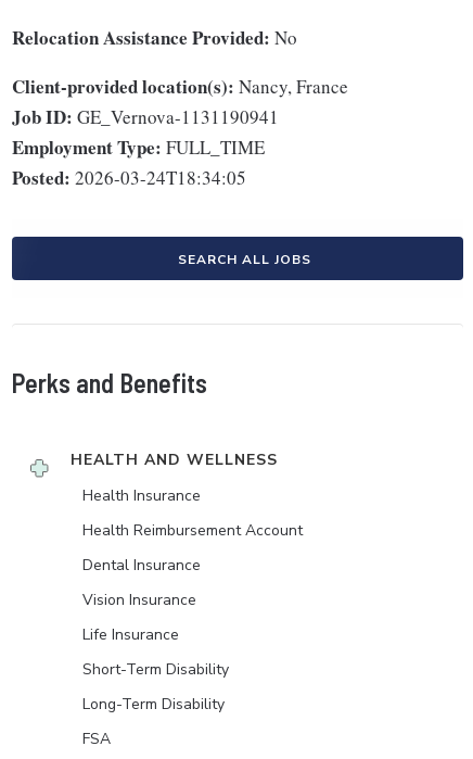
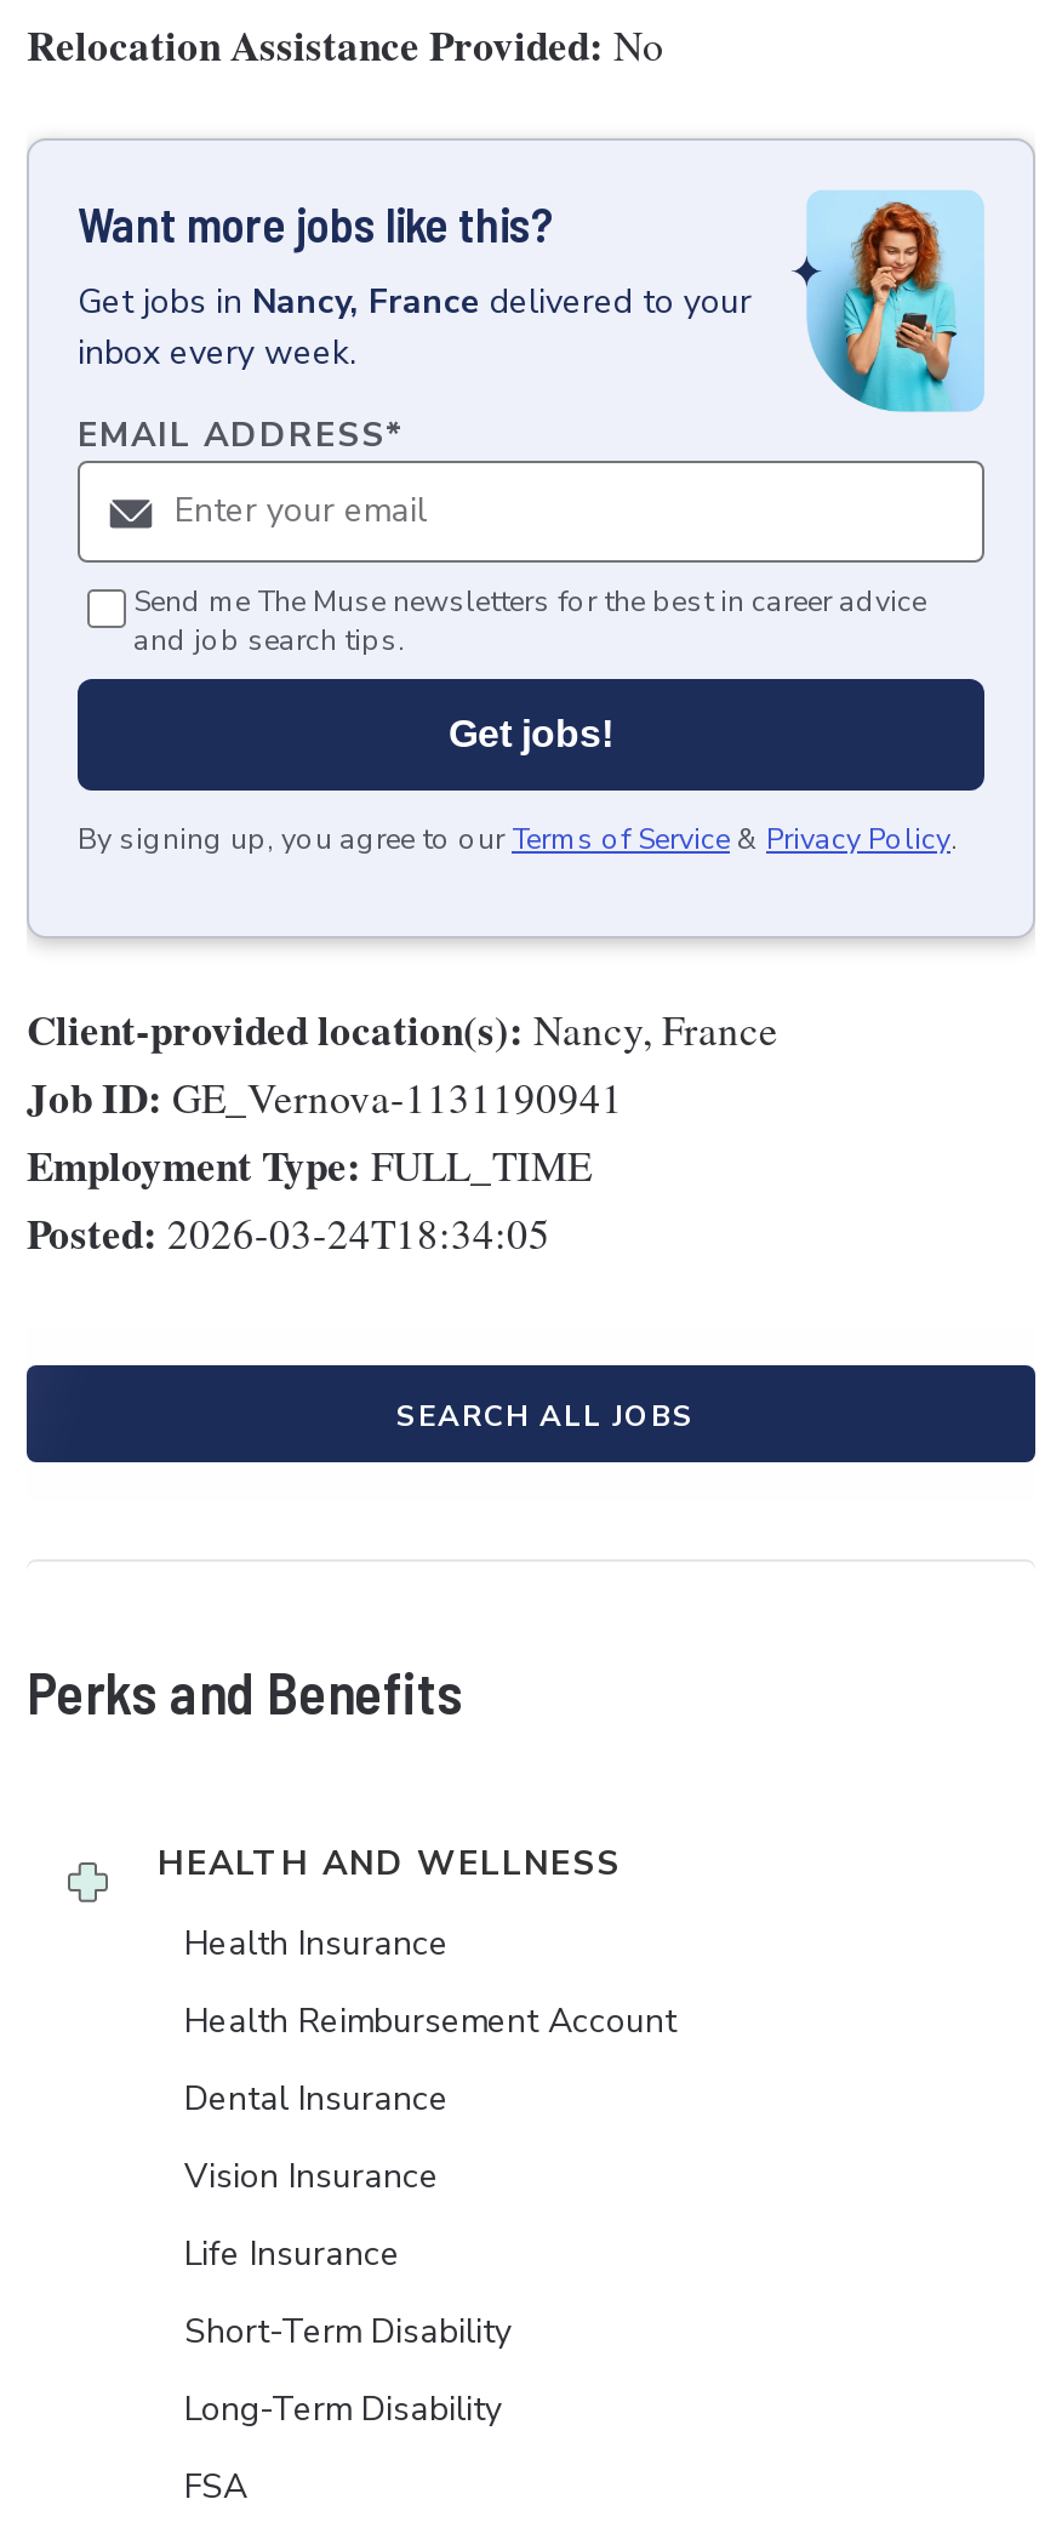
none -> [27,138,1035,946] [image] | Want more jobs like this? | Get jobs in Nancy, France delivered to your | inbox every week. | EMAIL ADDRESS*
none -> [78,582,958,859] Send me The Muse newsletters for the best in career advice | and job search tips. | Get jobs! | By signing up, you agree to our Terms of Service & Privacy Policy.

